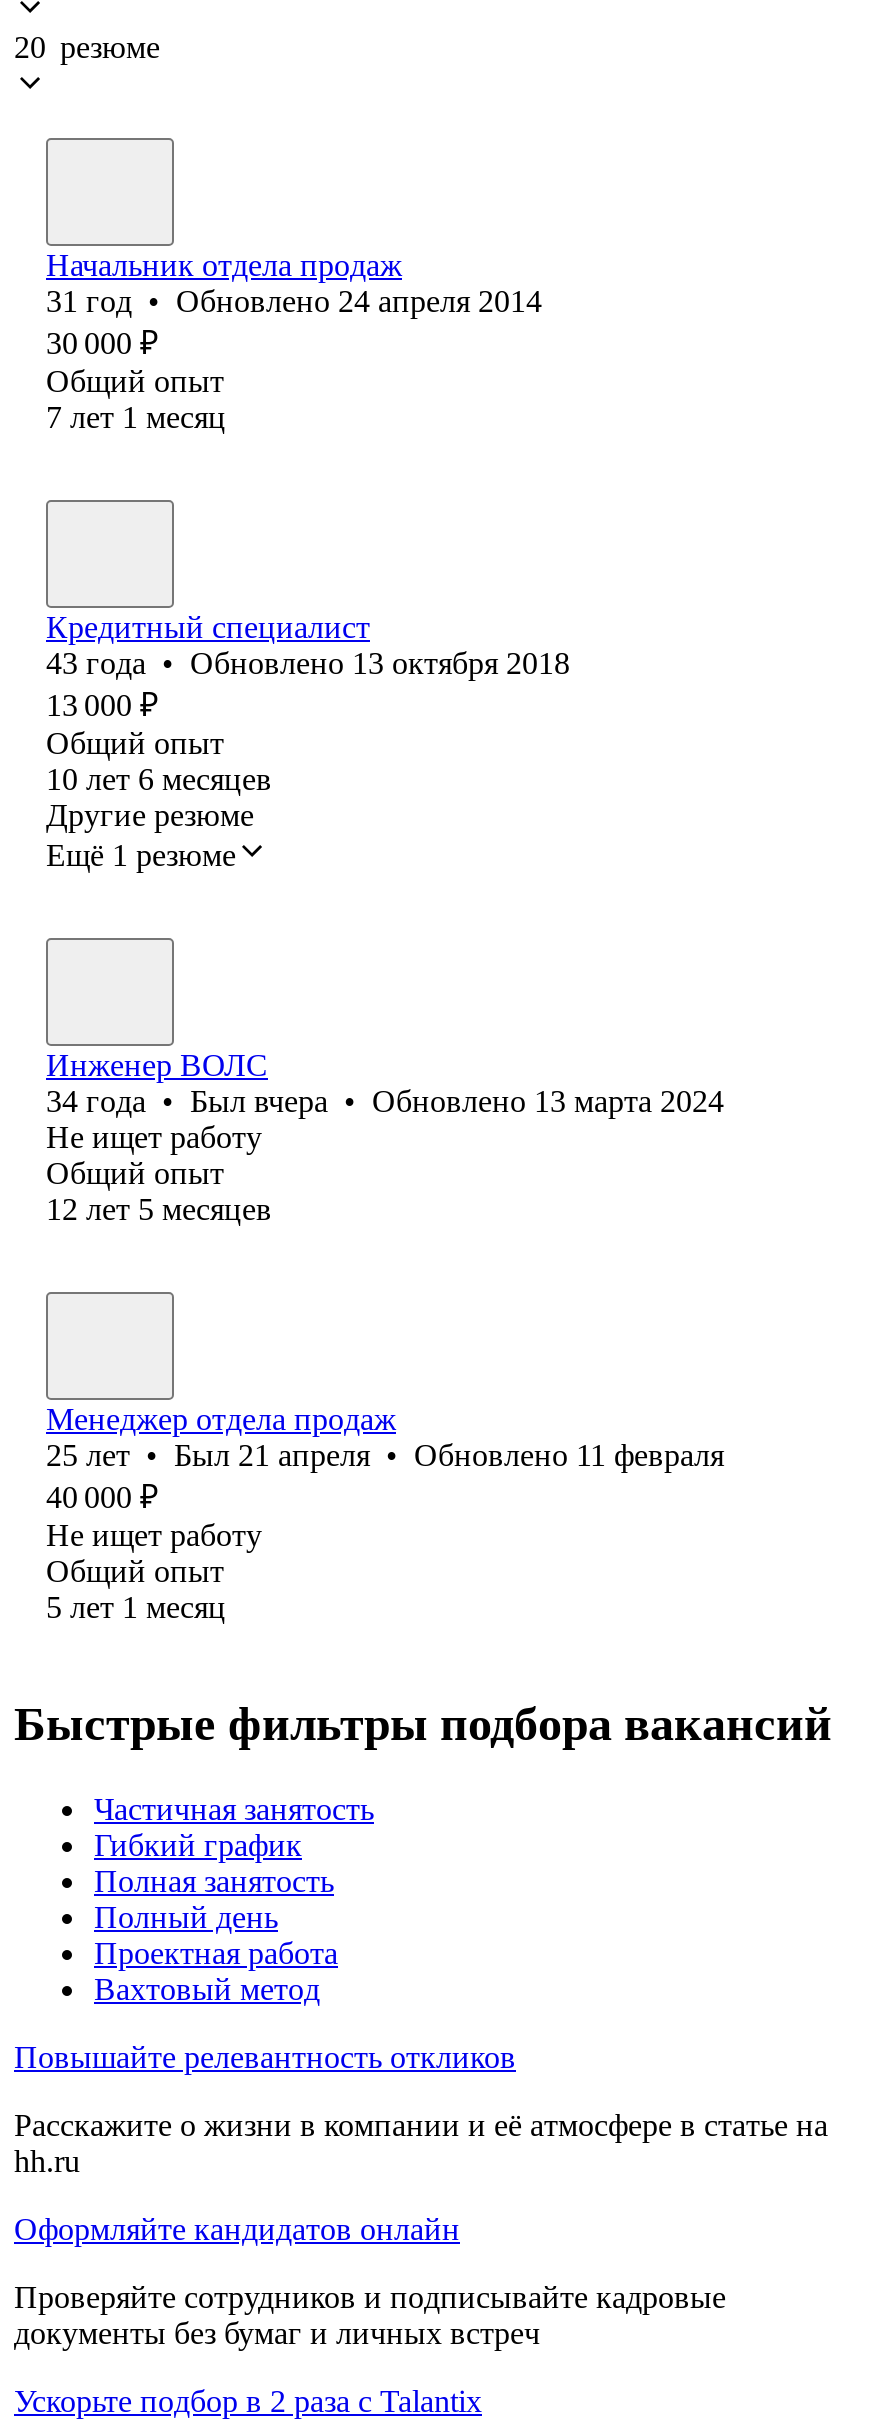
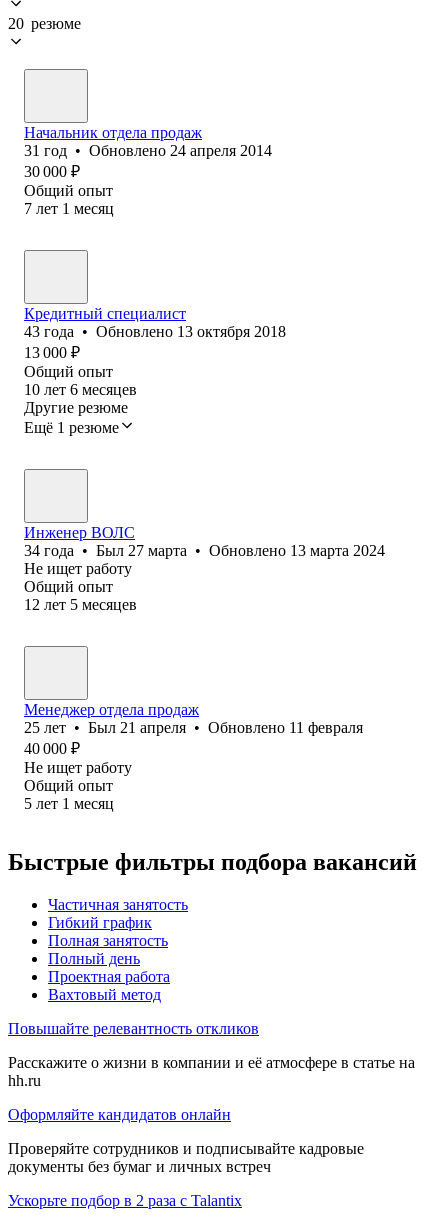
[46,1084,724,1118] 34 года • Был вчера • Обновлено 13 марта 2024 -> [24,542,385,559] 34 года • Был 27 марта • Обновлено 13 марта 2024

